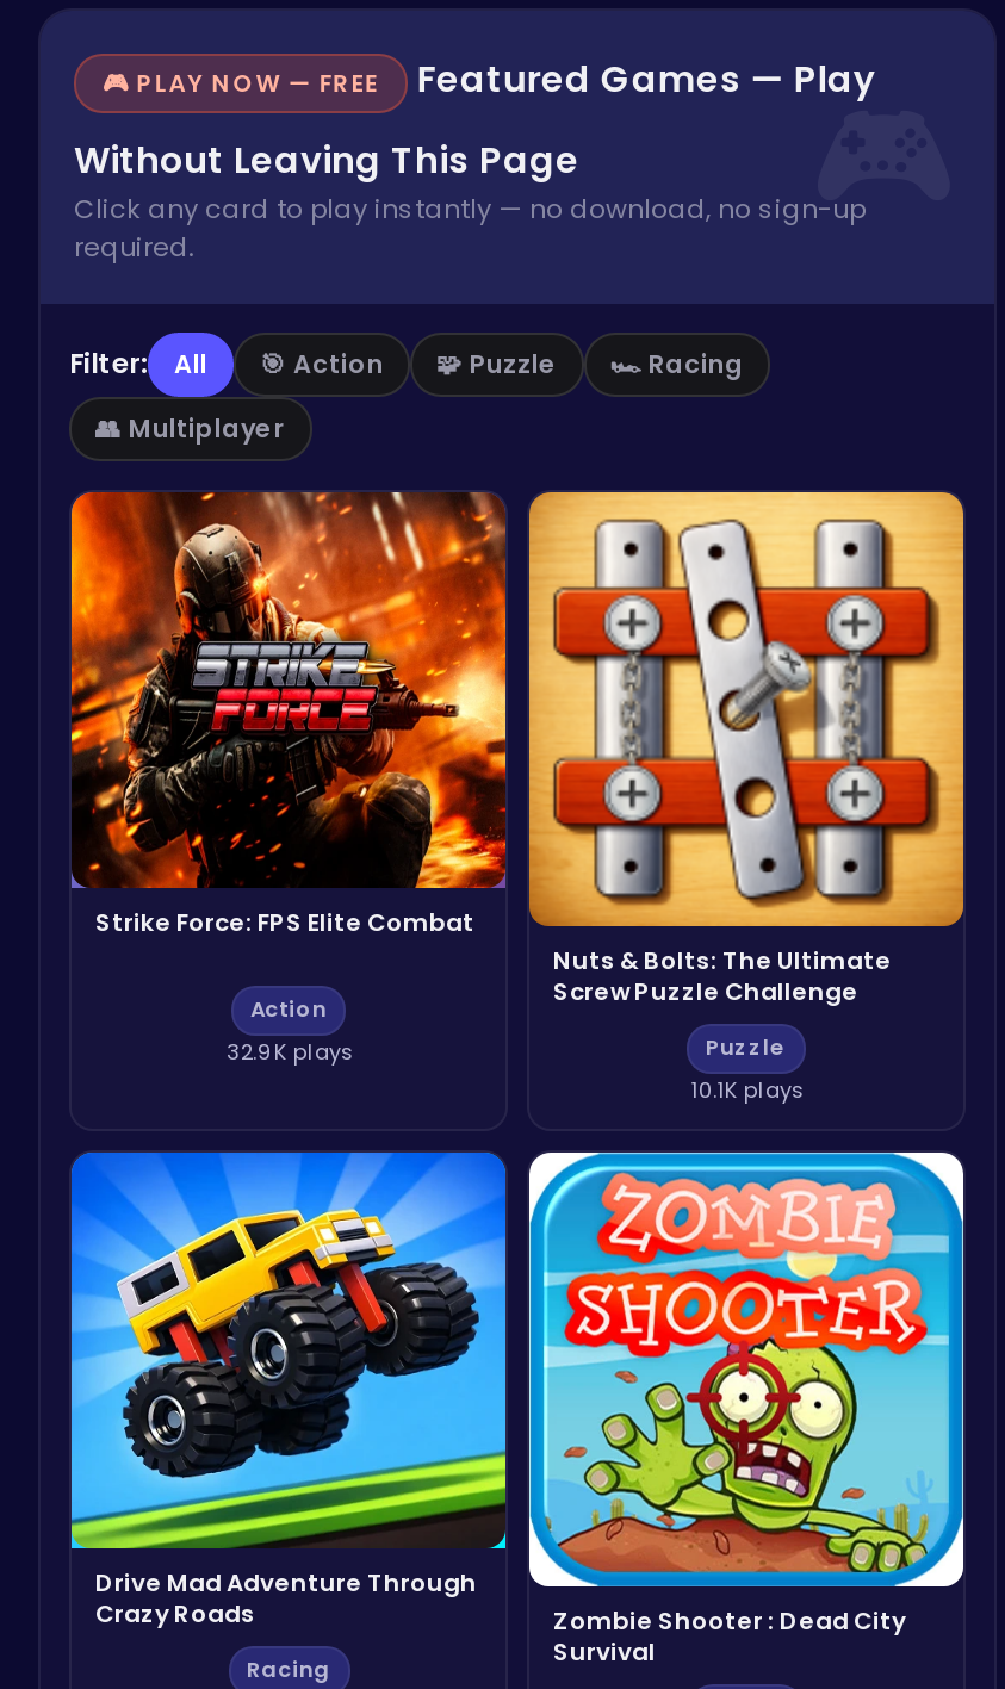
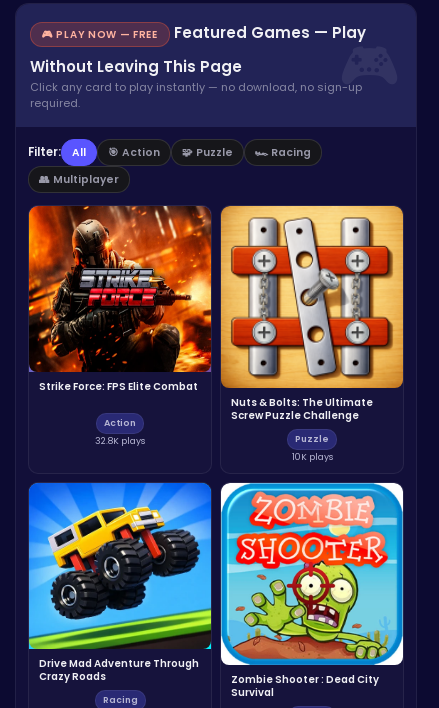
[227,1038,350,1066] 32.9K plays -> [95,435,145,447] 32.8K plays
[691,1077,801,1105] 10.1K plays -> [291,451,332,463] 10K plays

